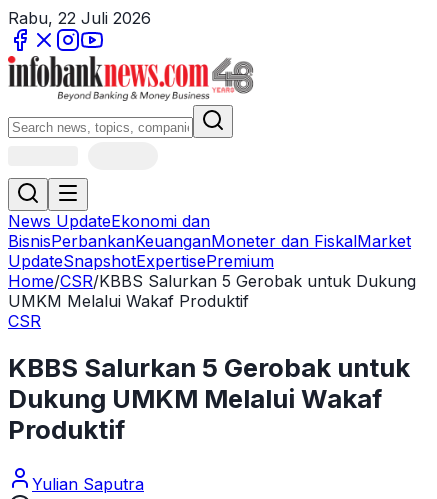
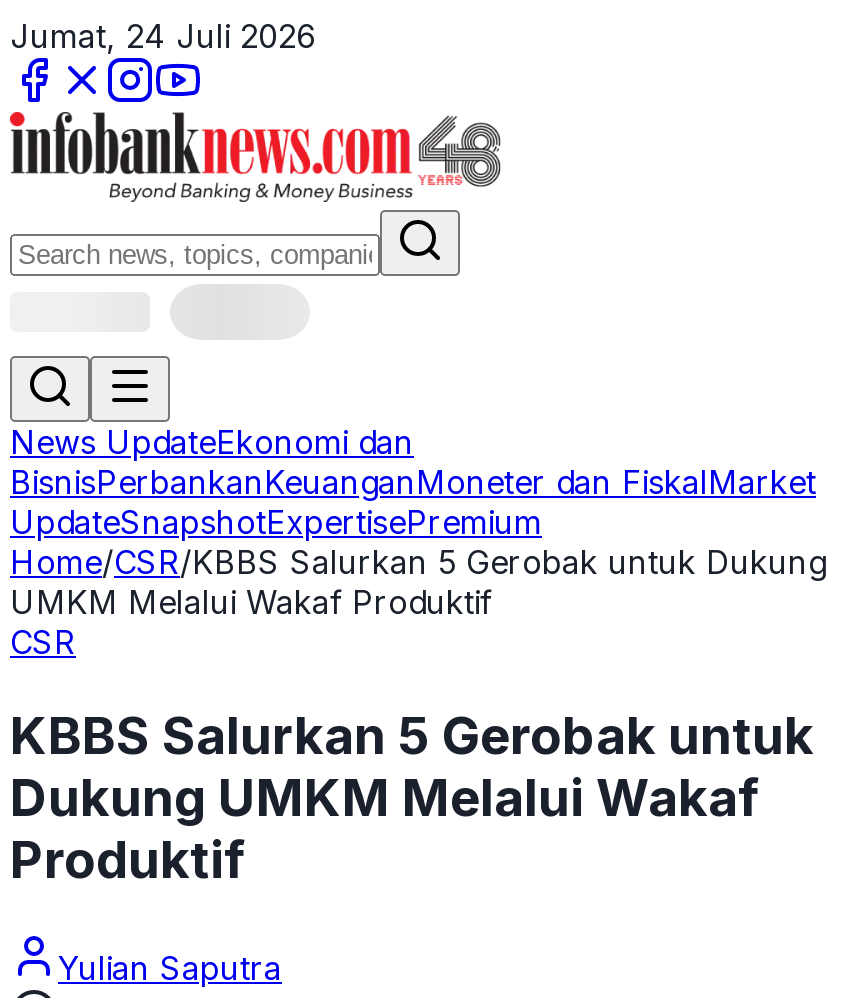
[8,8,151,28] Rabu, 22 Juli 2026 -> [10,16,316,56] Jumat, 24 Juli 2026

